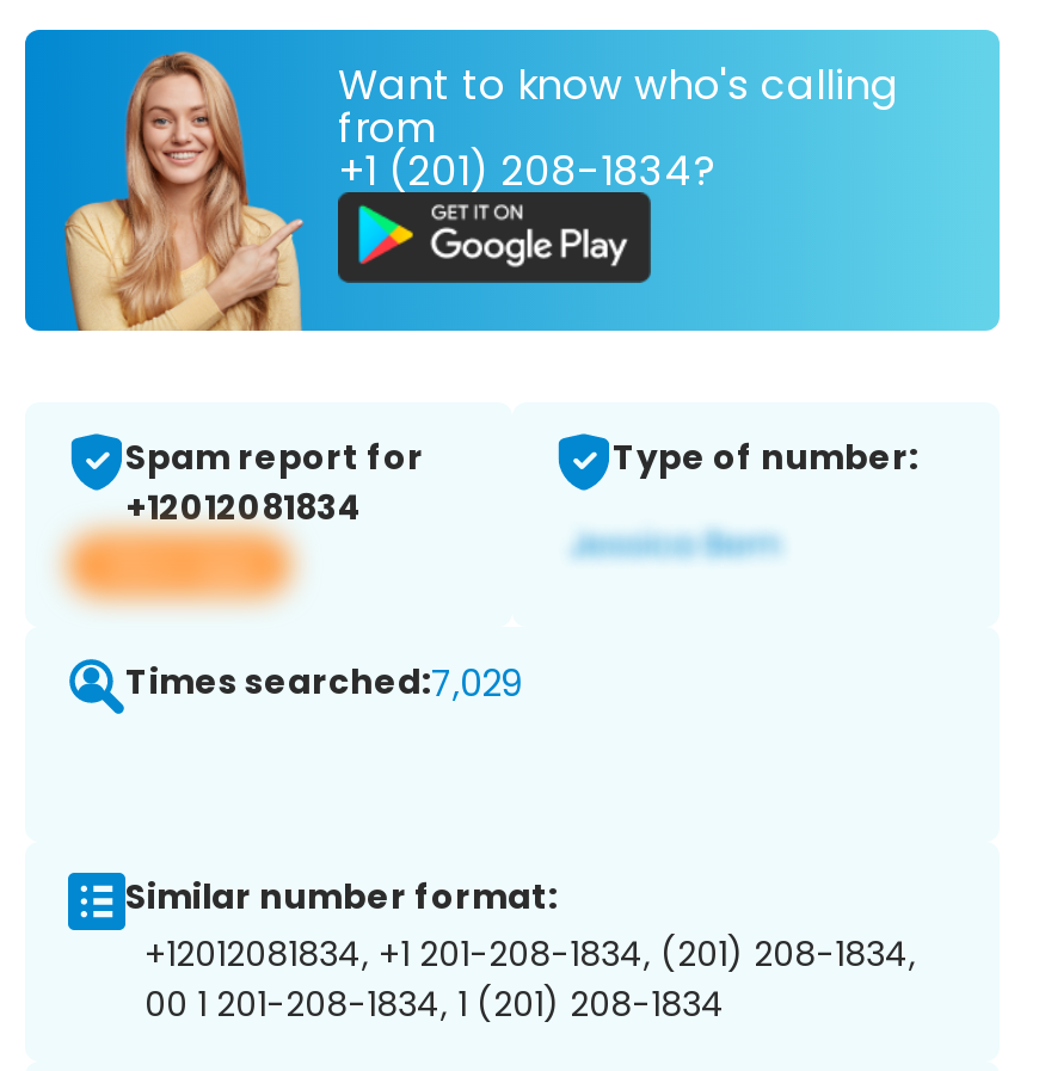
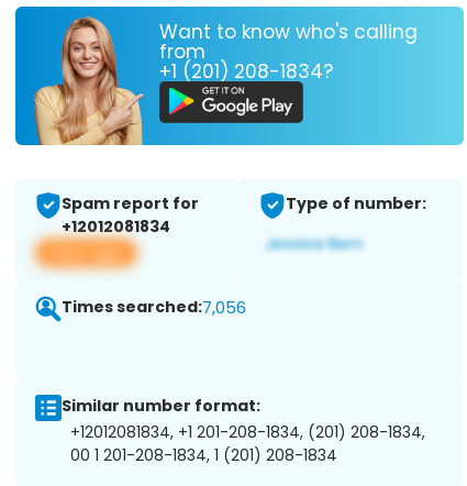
[125,658,522,708] Times searched:7,029 -> [62,296,246,319] Times searched:7,056

